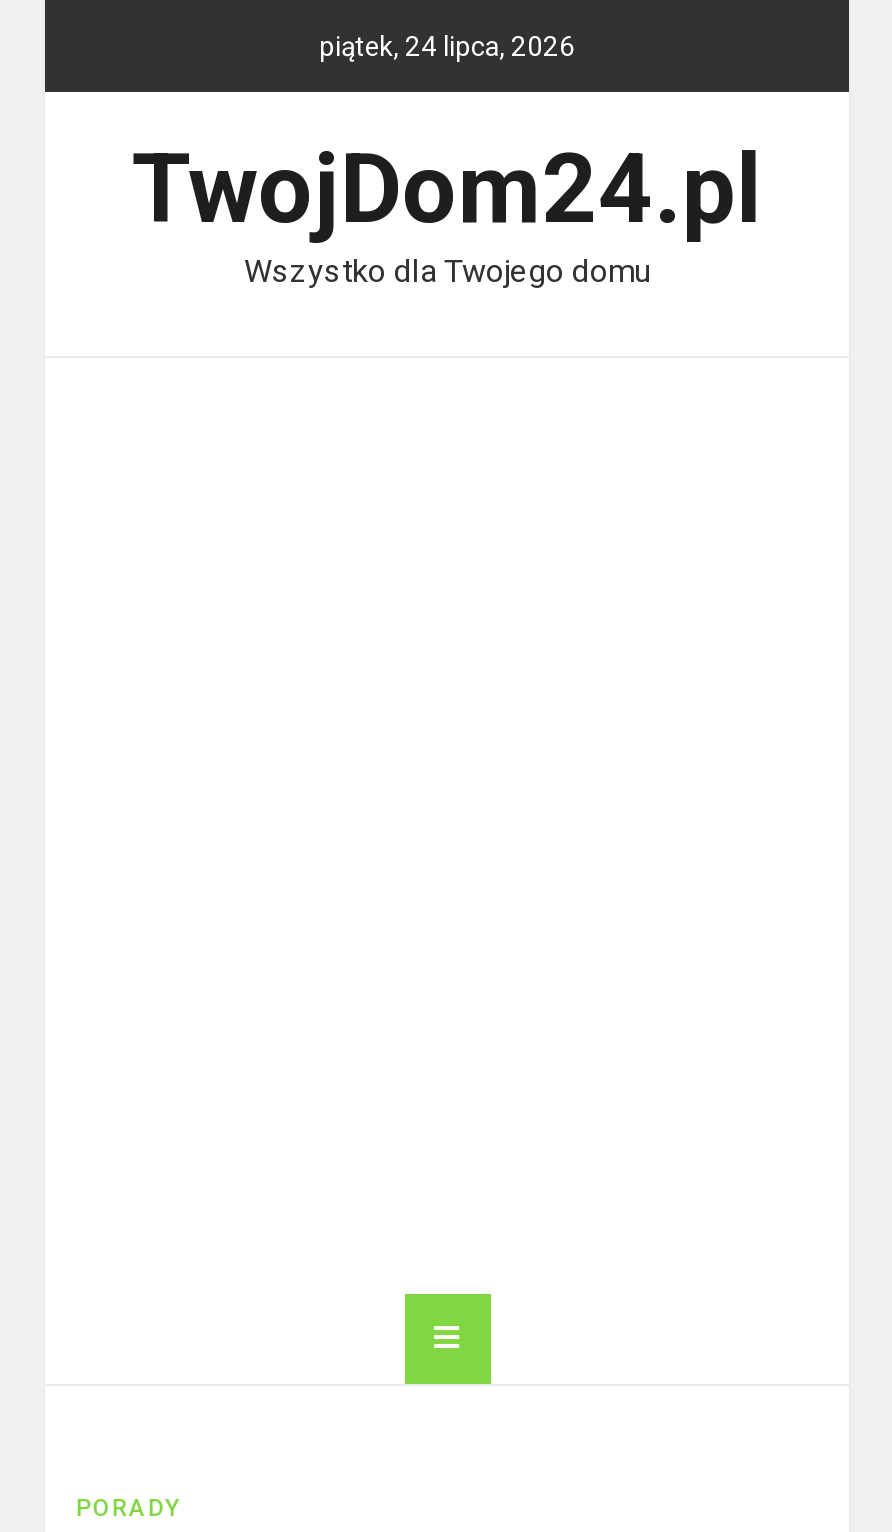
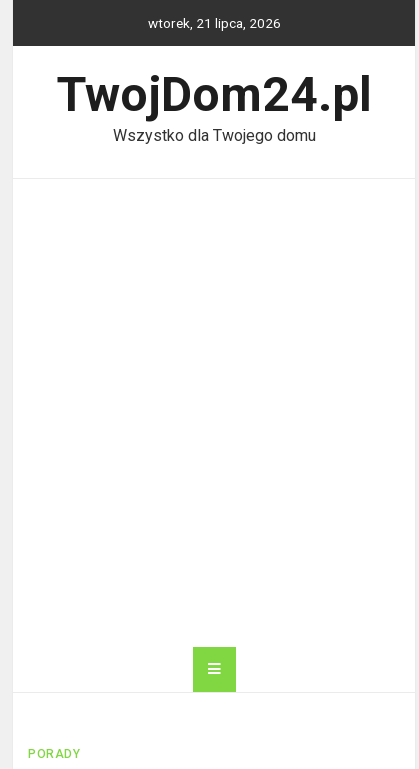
[319,30,575,62] piątek, 24 lipca, 2026 -> [147,15,280,31] wtorek, 21 lipca, 2026

